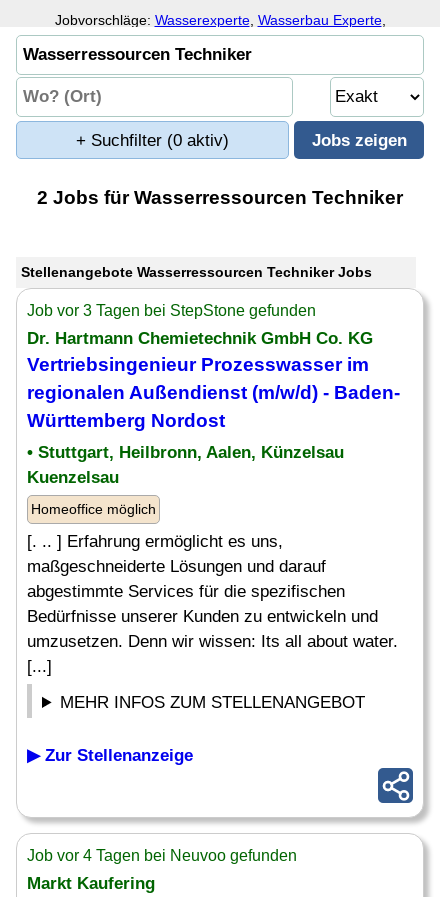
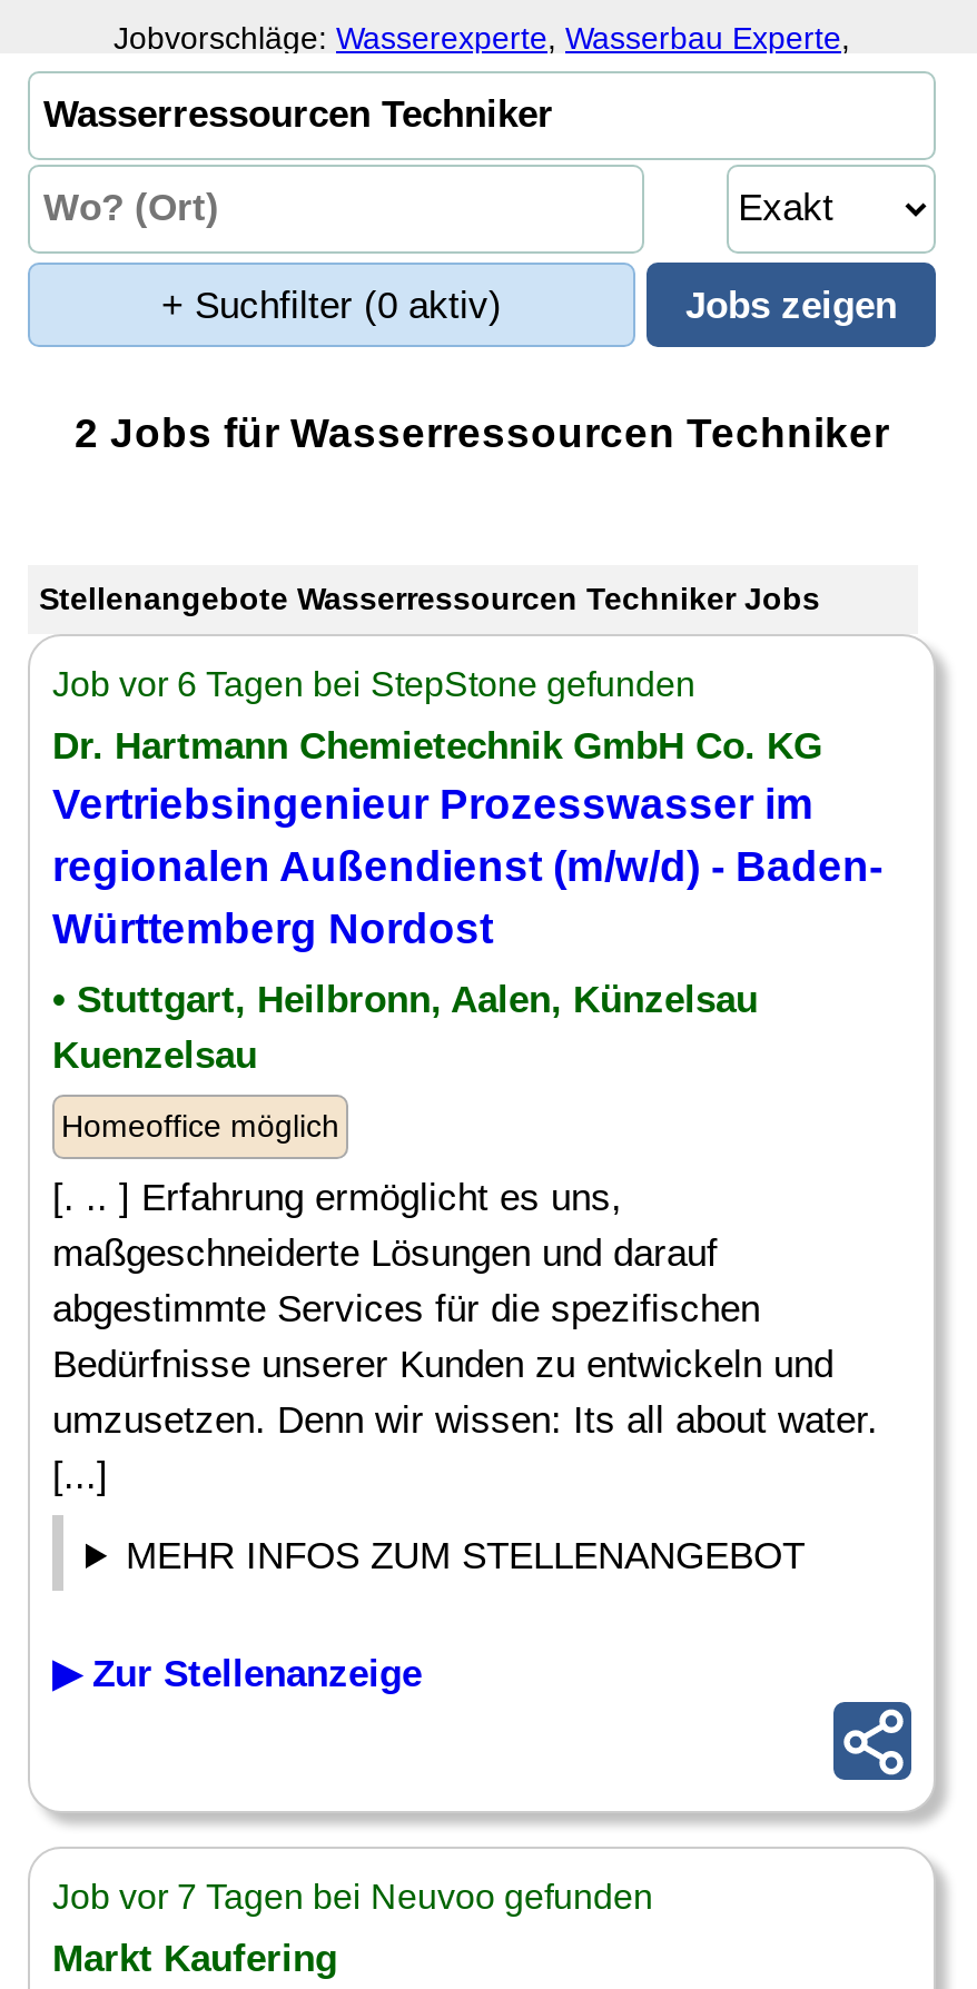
[27,302,316,319] Job vor 3 Tagen bei StepStone gefunden -> [52,665,695,703] Job vor 6 Tagen bei StepStone gefunden
[27,847,297,864] Job vor 4 Tagen bei Neuvoo gefunden -> [52,1878,653,1916] Job vor 7 Tagen bei Neuvoo gefunden

